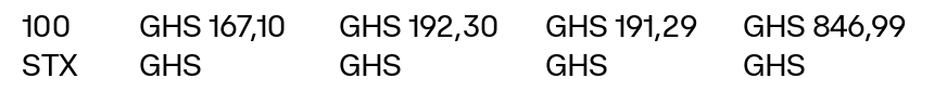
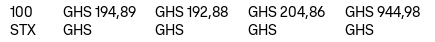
[139,5,287,44] GHS 167,10 -> [63,2,136,20] GHS 194,89
[339,5,500,44] GHS 192,30 -> [155,2,228,20] GHS 192,88
[545,5,697,44] GHS 191,29 -> [248,2,325,20] GHS 204,86
[743,5,906,44] GHS 846,99 -> [345,2,420,20] GHS 944,98

